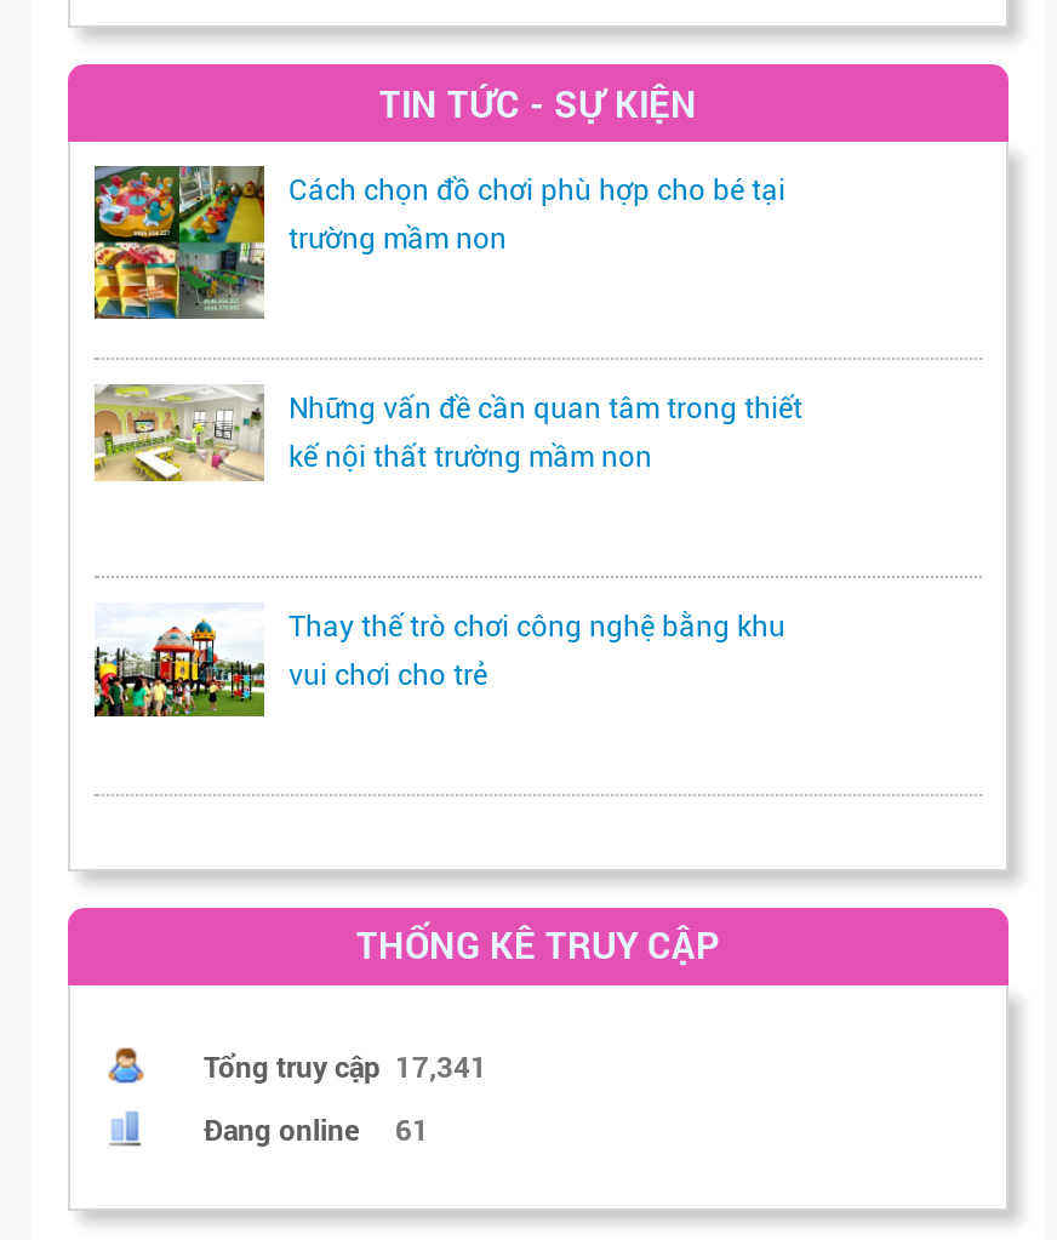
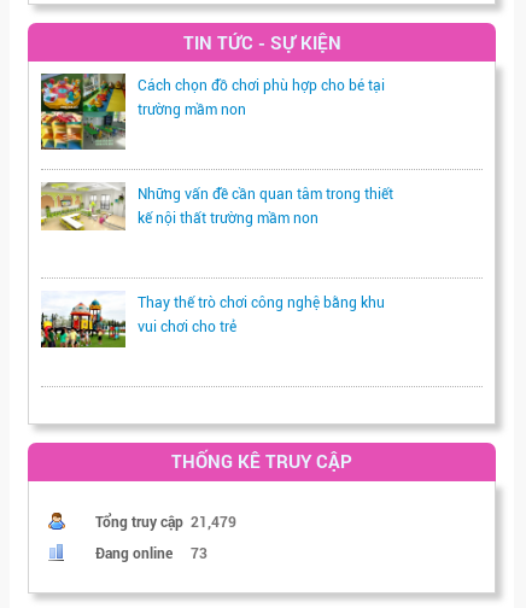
[204,1047,487,1086] Tổng truy cập 17,341 -> [95,512,236,531] Tổng truy cập 21,479
[204,1110,429,1149] Đang online 61 -> [95,543,208,563] Đang online 73

